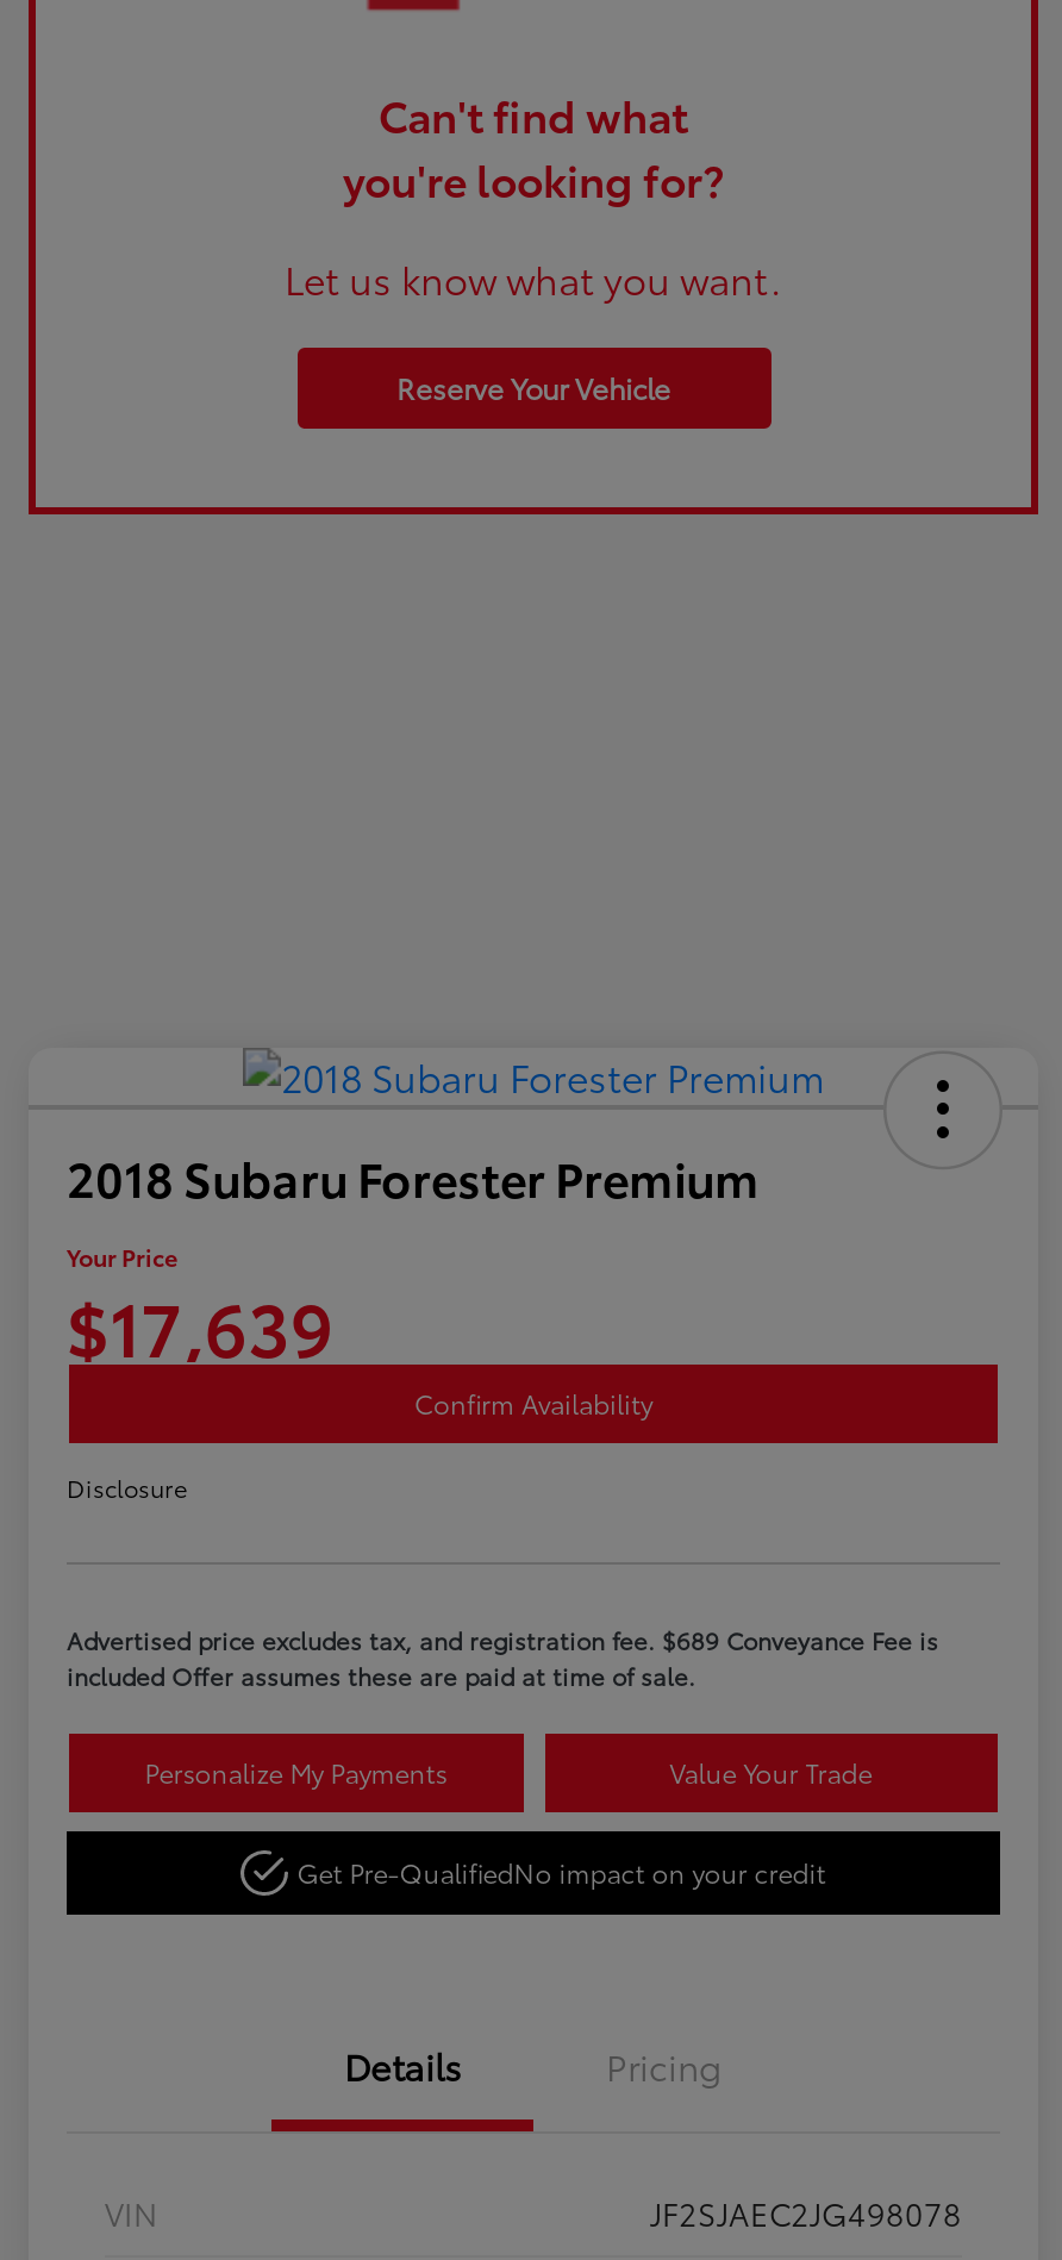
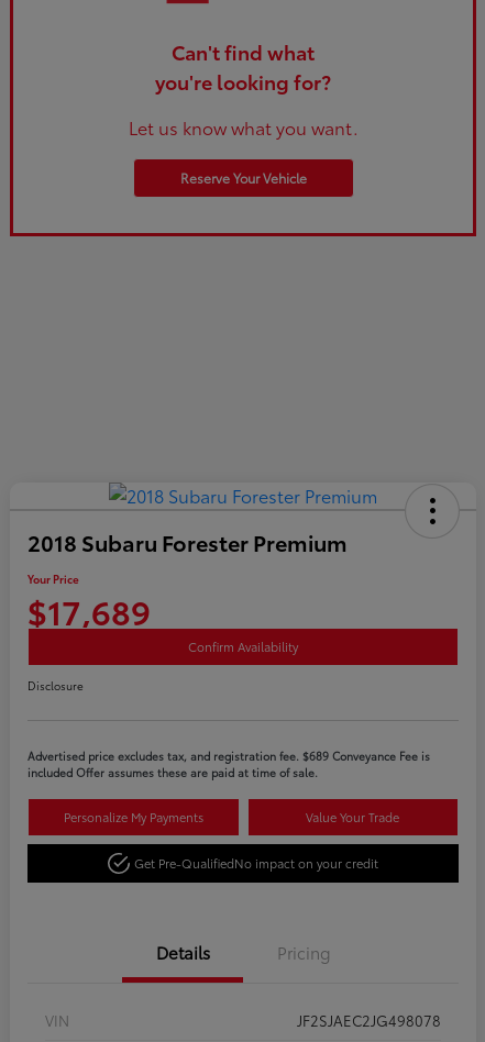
[67,1274,333,1376] $17,639 -> [27,587,151,634] $17,689

